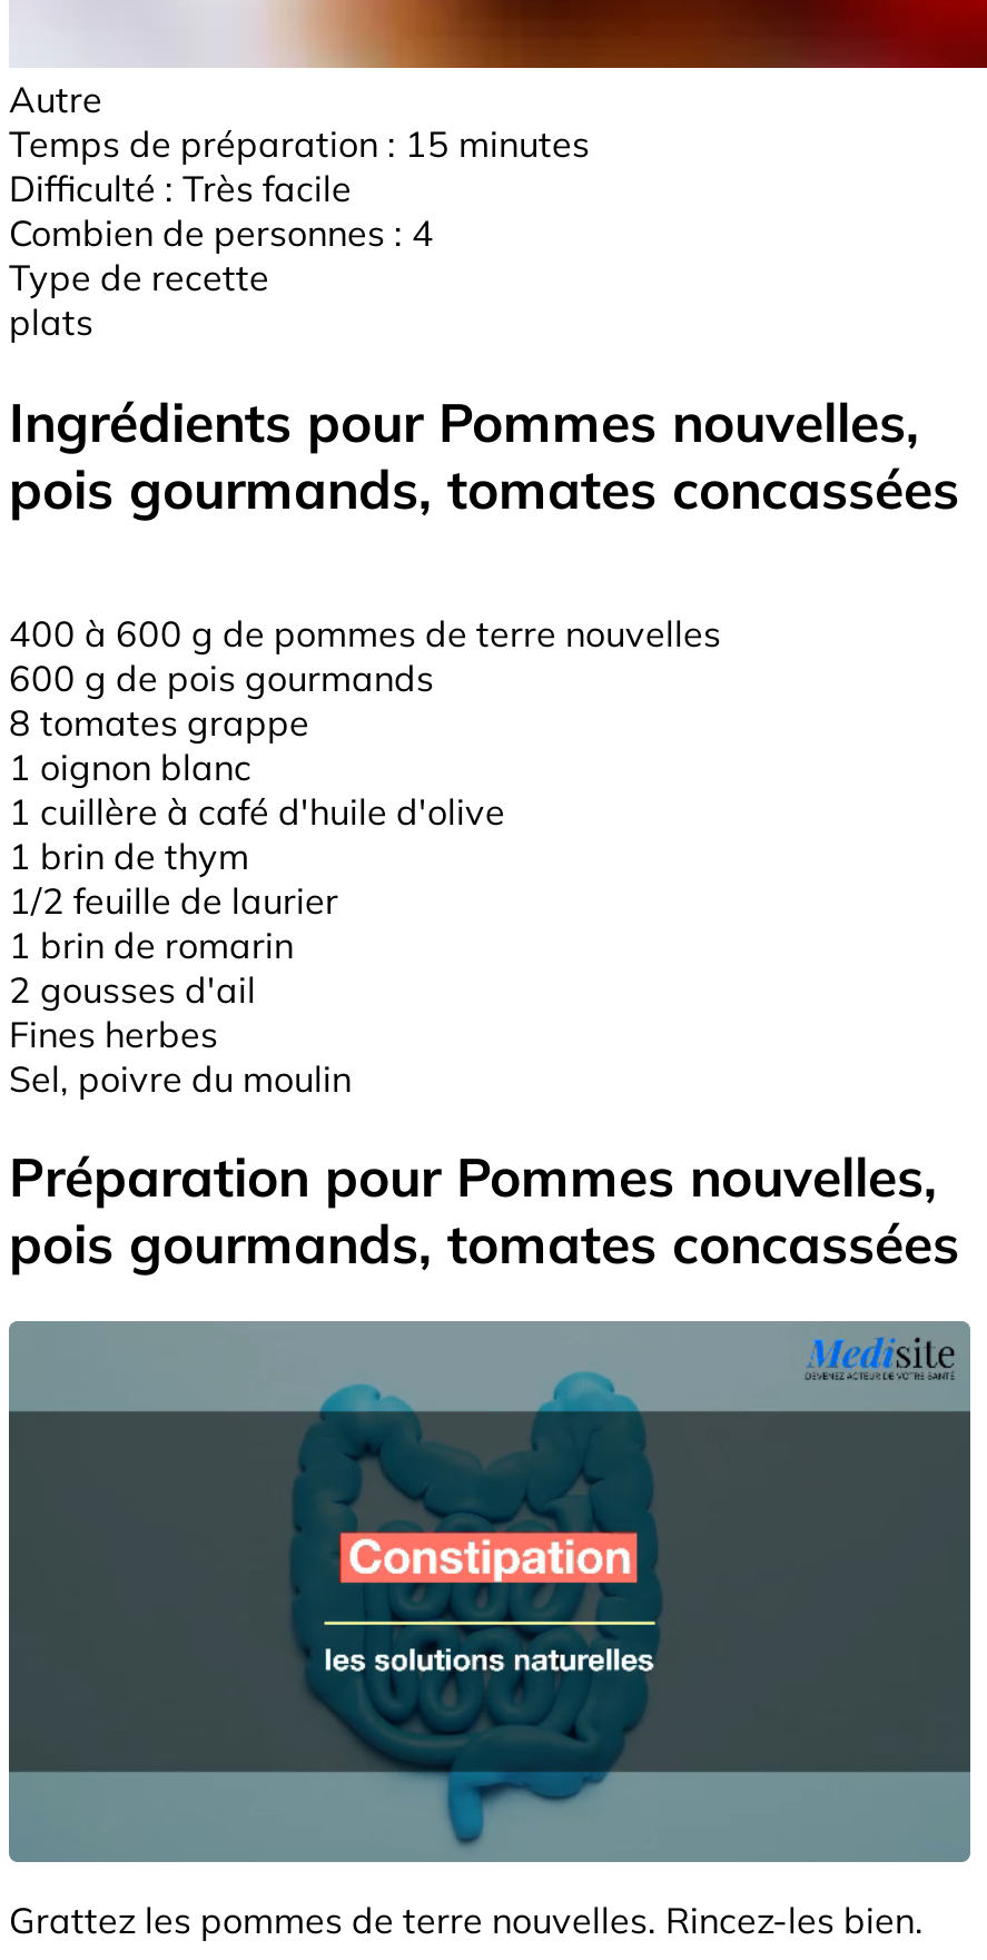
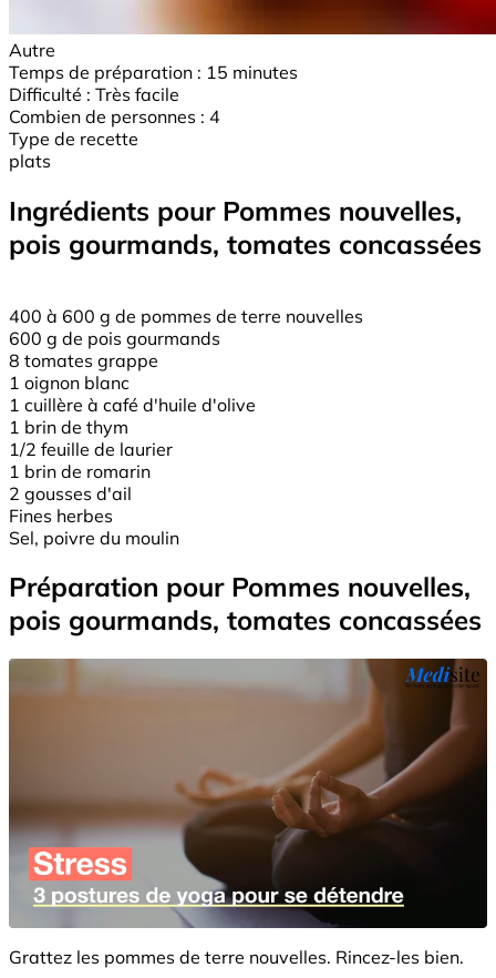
[9,1319,973,1864] [image] -> [9,658,488,929] [image]

